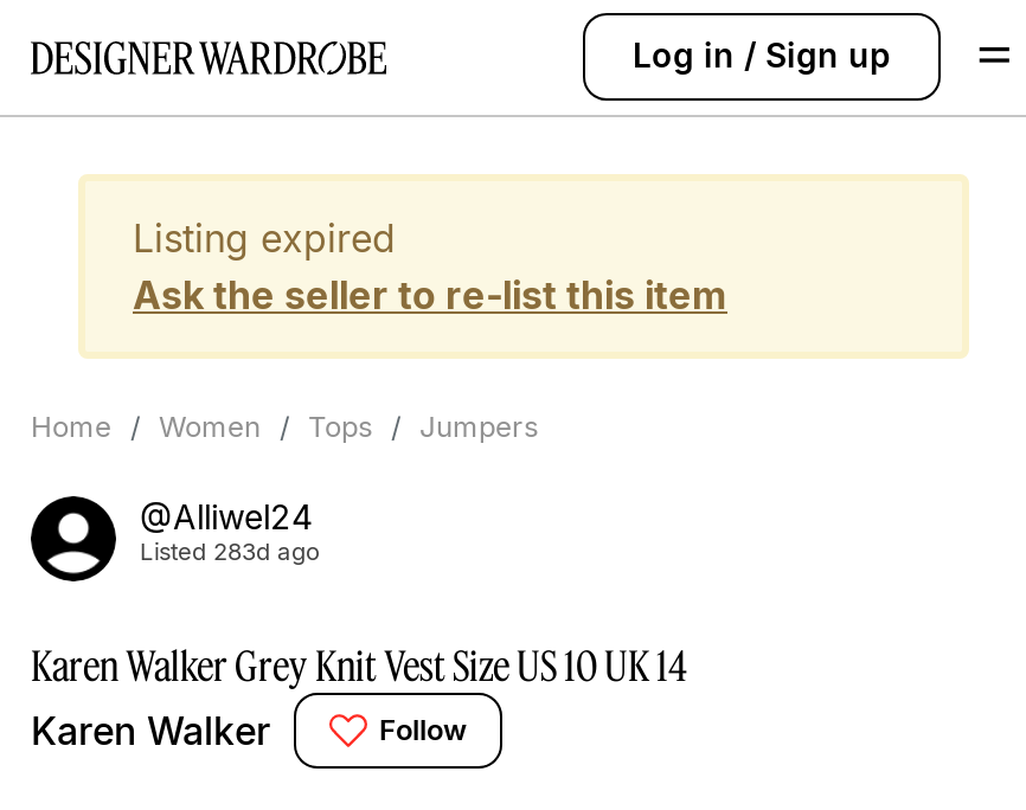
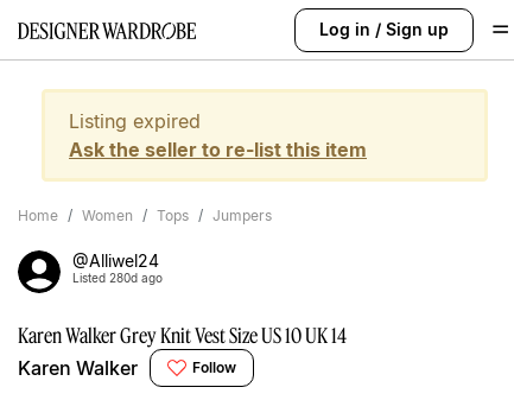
[154,535,320,564] Listed 283d ago -> [80,270,163,284] Listed 280d ago

